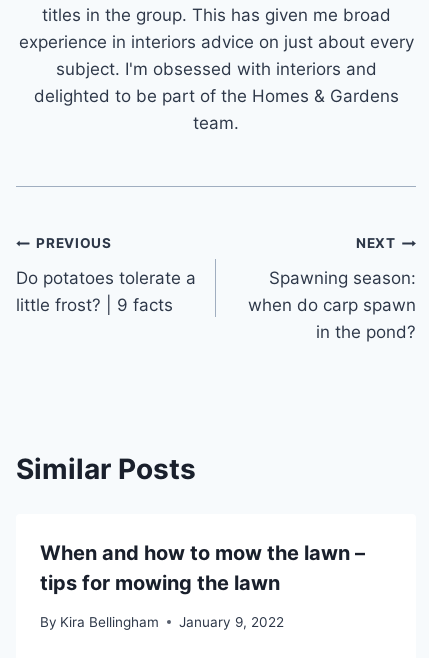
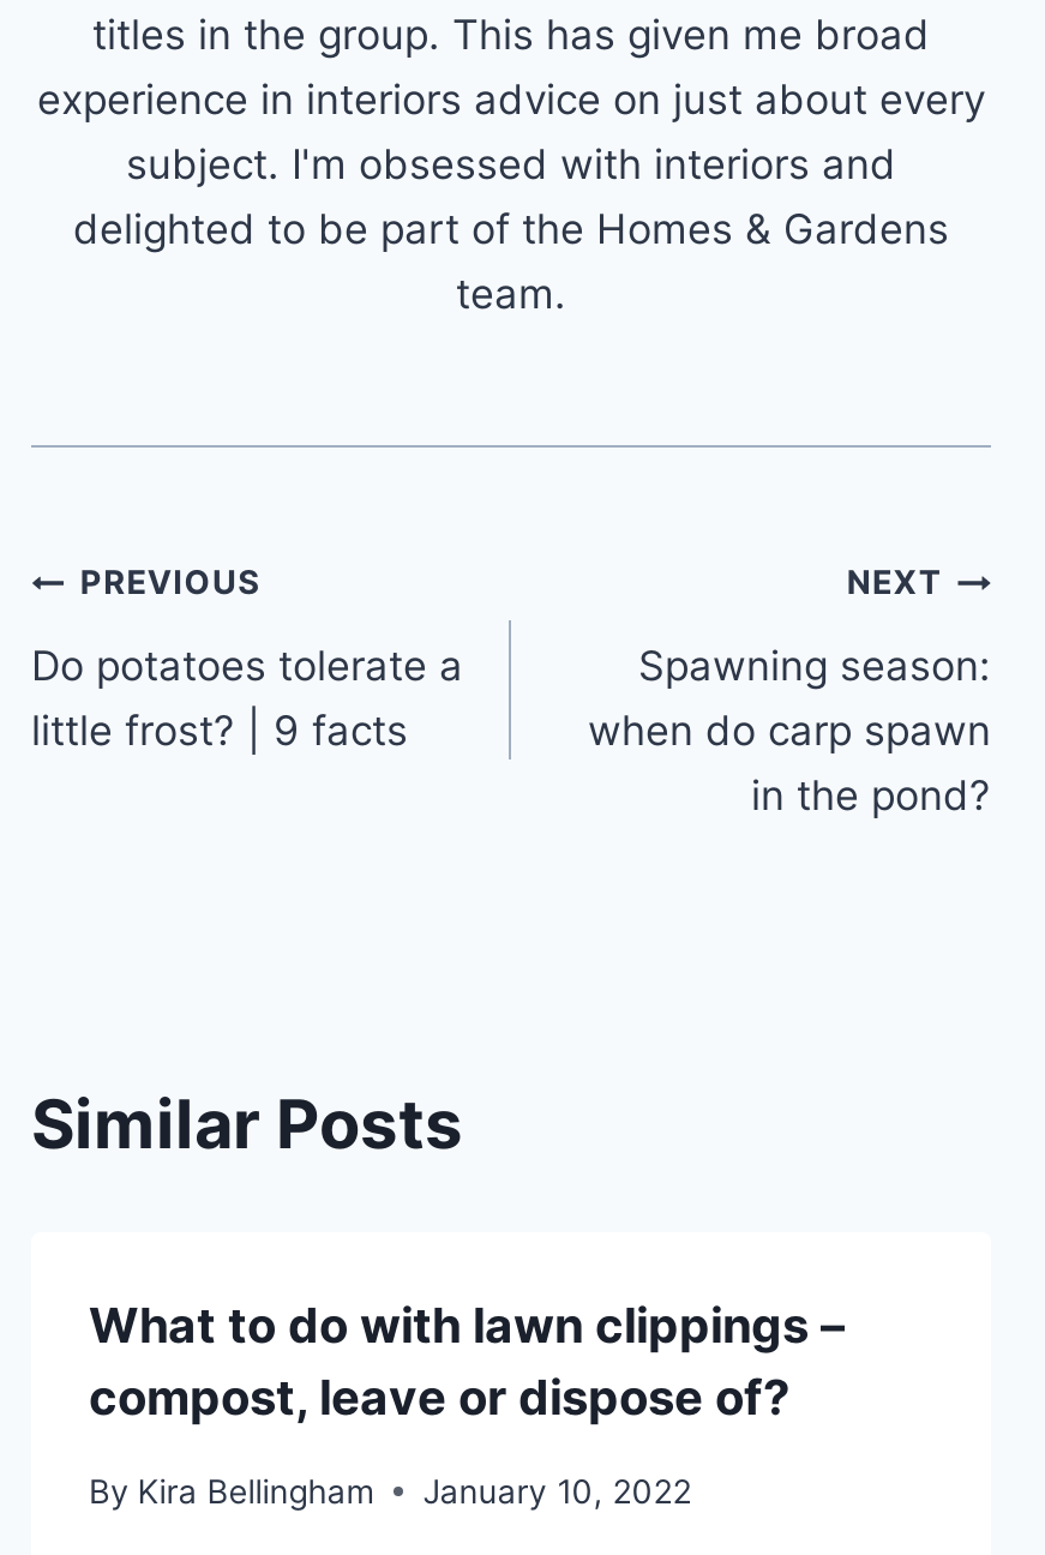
[40,541,365,595] When and how to mow the lawn – | tips for mowing the lawn -> [89,1297,845,1426] What to do with lawn clippings – | compost, leave or dispose of?
[40,613,284,629] By Kira Bellingham January 9, 2022 -> [89,1471,692,1509] By Kira Bellingham January 10, 2022

